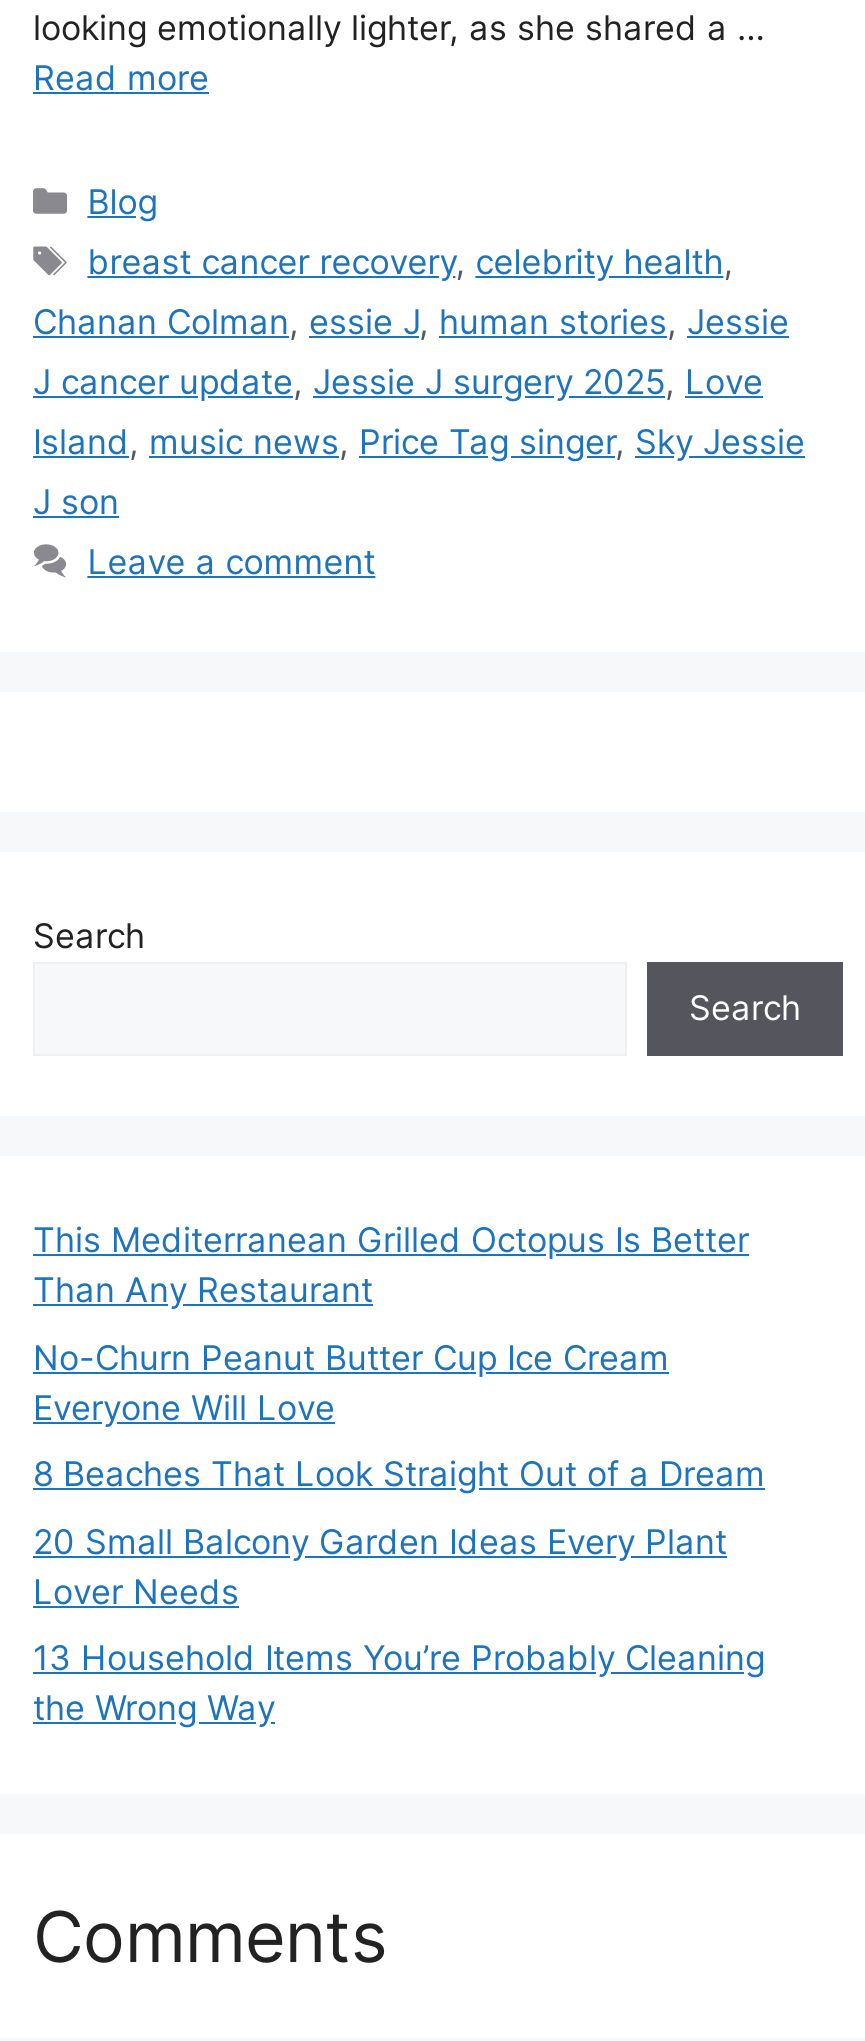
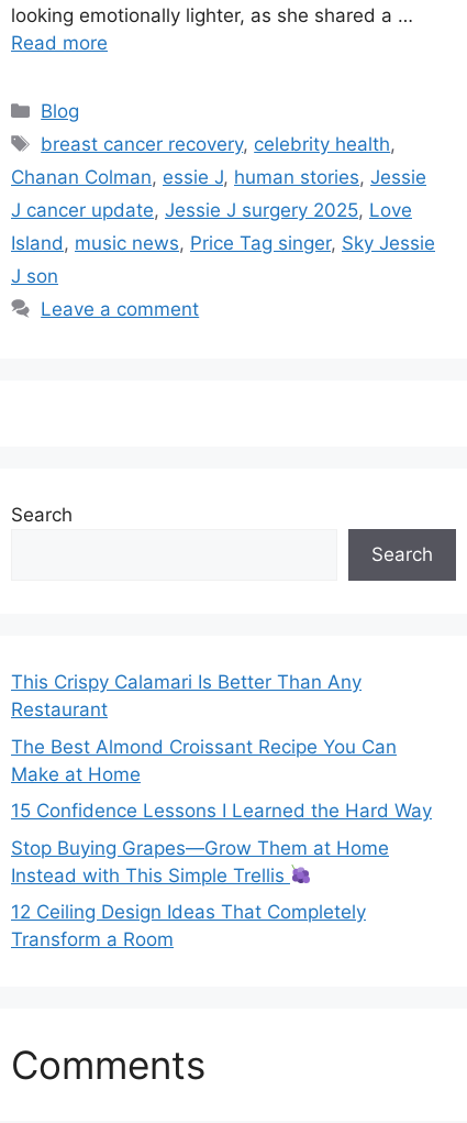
[33,1220,749,1310] This Mediterranean Grilled Octopus Is Better | Than Any Restaurant -> [11,671,362,721] This Crispy Calamari Is Better Than Any | Restaurant
[33,1337,669,1427] No-Churn Peanut Butter Cup Ice Cream | Everyone Will Love -> [11,736,397,785] The Best Almond Croissant Recipe You Can | Make at Home
[33,1454,765,1494] 8 Beaches That Look Straight Out of a Dream -> [11,800,432,822] 15 Confidence Lessons I Learned the Hard Way
[33,1521,727,1611] 20 Small Balcony Garden Ideas Every Plant | Lover Needs -> [11,837,389,886] Stop Buying Grapes—Grow Them at Home | Instead with This Simple Trellis
[33,1638,765,1728] 13 Household Items You’re Probably Cleaning | the Wrong Way -> [11,901,366,951] 12 Ceiling Design Ideas That Completely | Transform a Room

